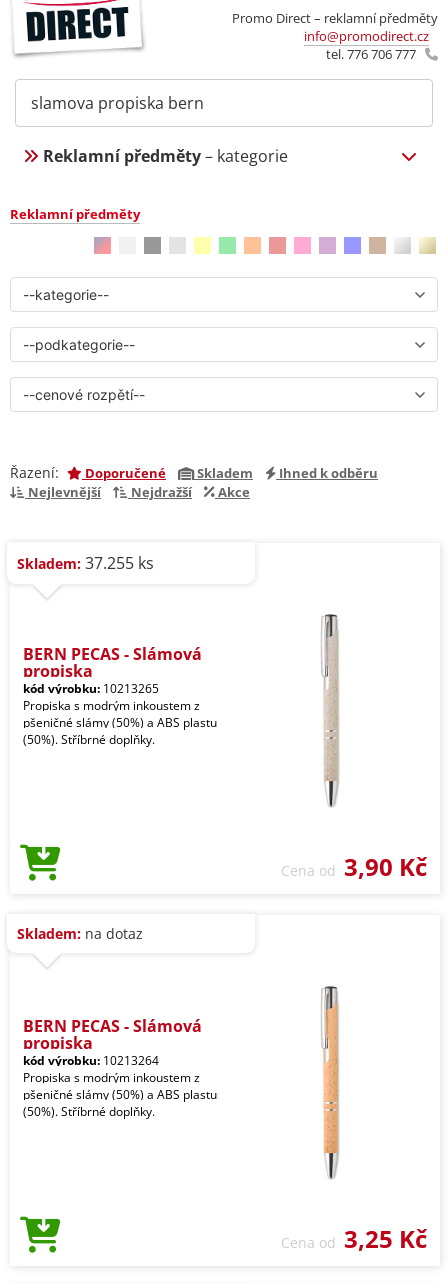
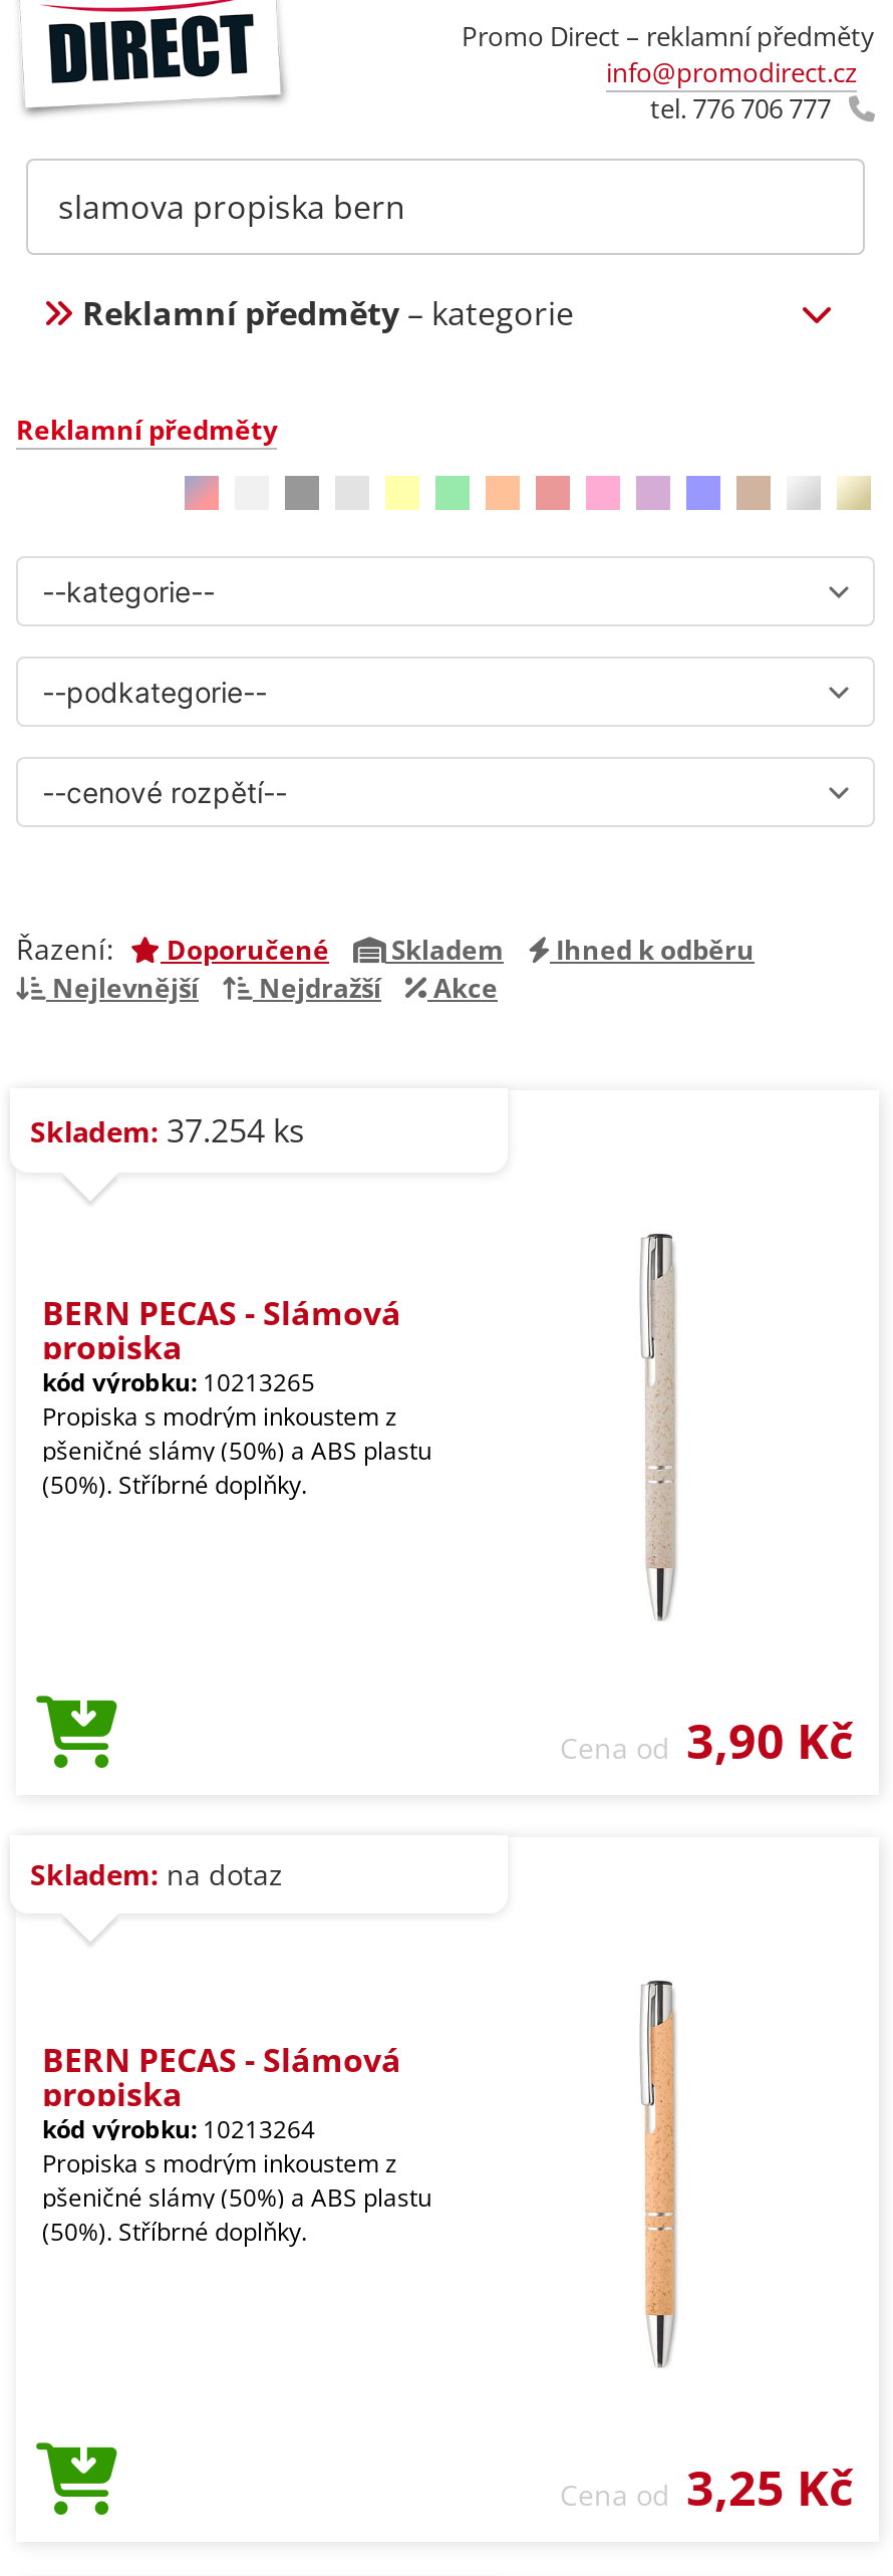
[17,552,154,574] Skladem: 37.255 ks -> [30,1108,305,1152] Skladem: 37.254 ks

